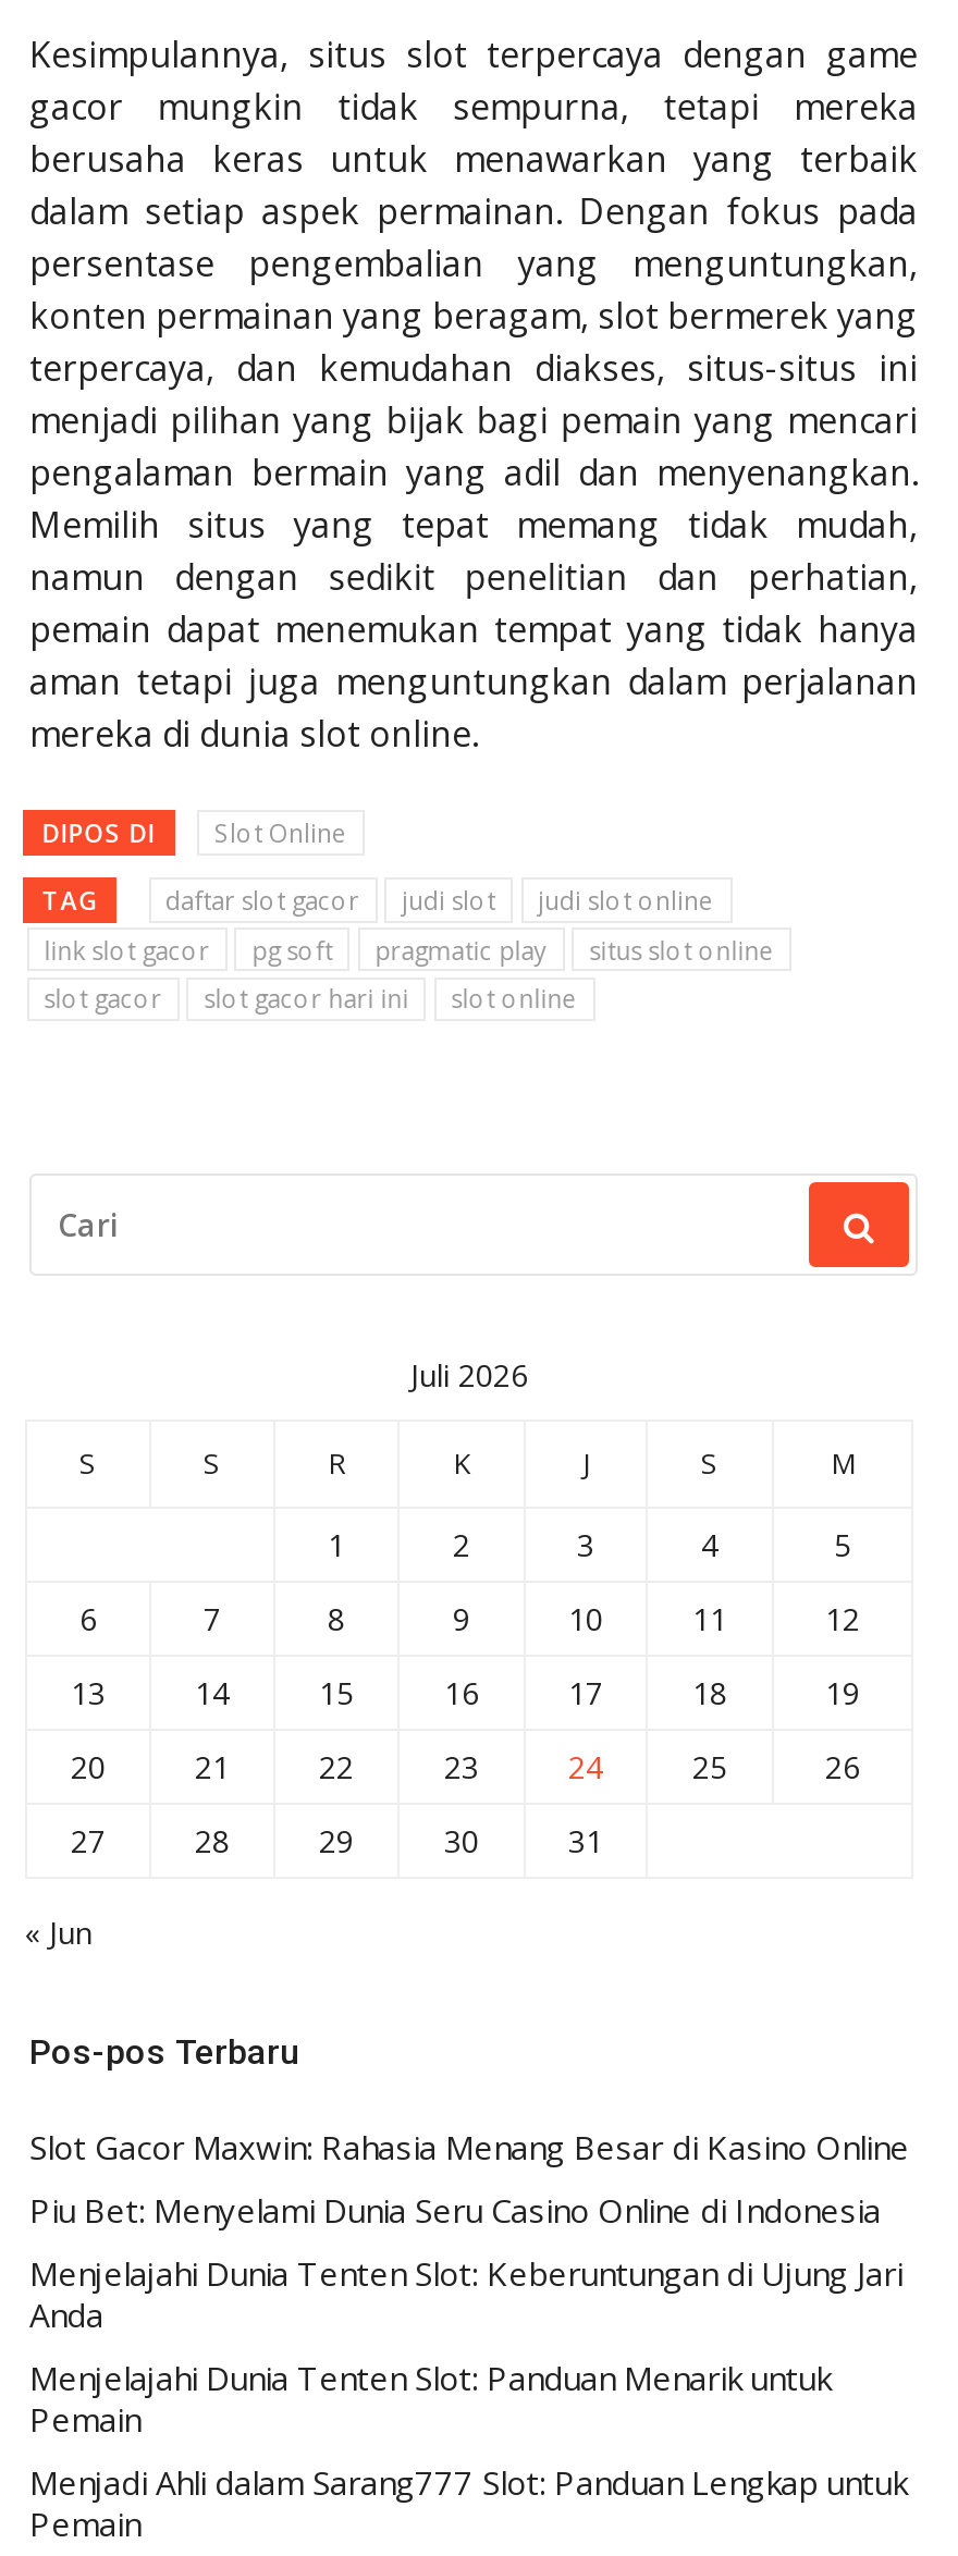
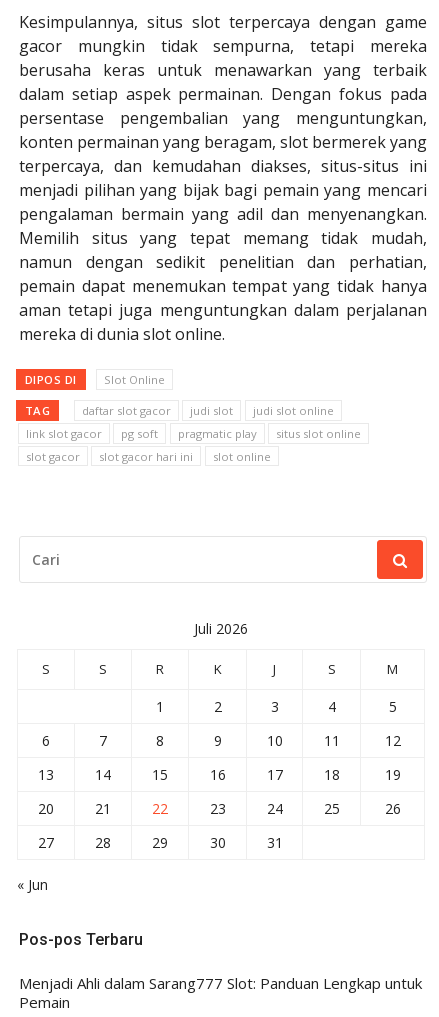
[29,2126,909,2441] Slot Gacor Maxwin: Rahasia Menang Besar di Kasino Online | Piu Bet: Menyelami Dunia Seru Casino Online di Indonesia | Menjelajahi Dunia Tenten Slot: Keberuntungan di Ujung Jari | Anda | Menjelajahi Dunia Tenten Slot: Panduan Menarik untuk | Pemain -> none

